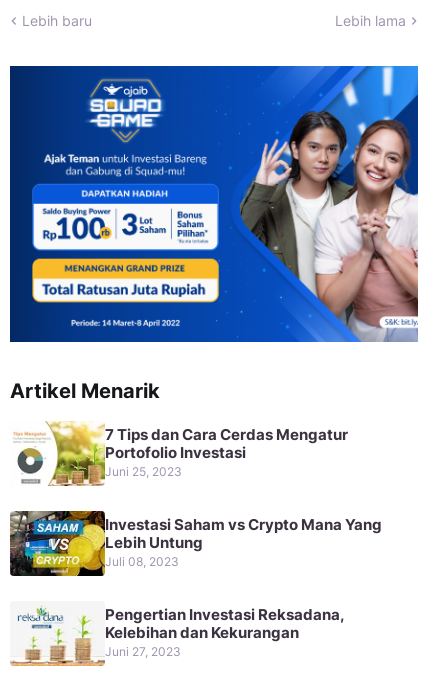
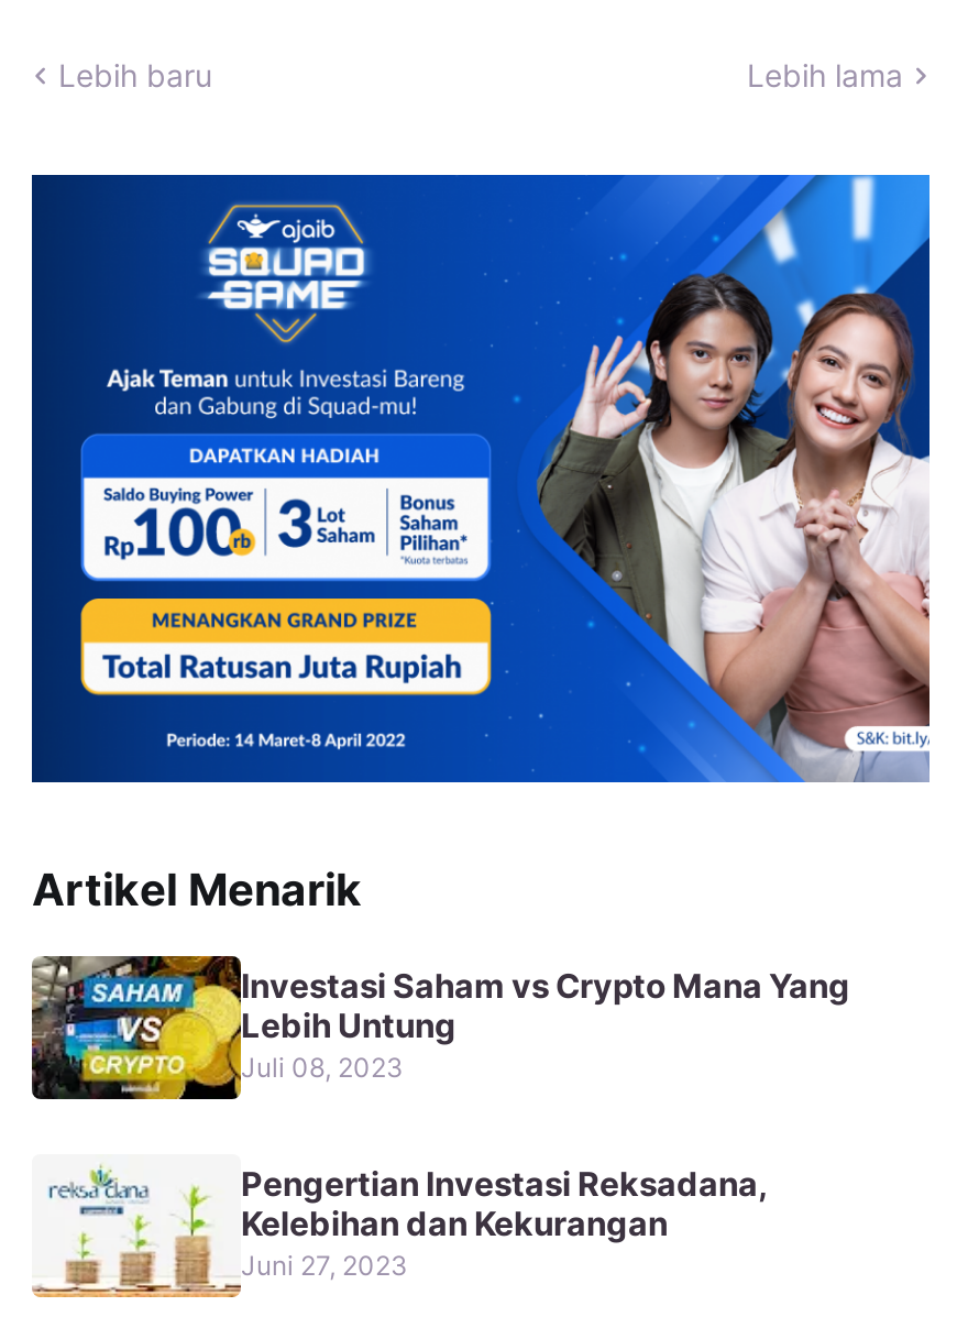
[10,421,348,487] [image] | 7 Tips dan Cara Cerdas Mengatur | Portofolio Investasi | Juni 25, 2023 -> none

